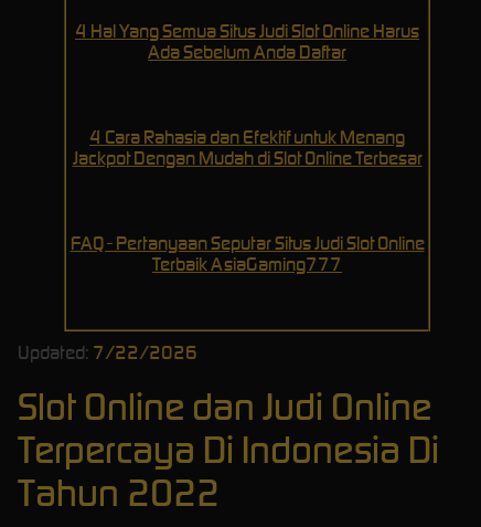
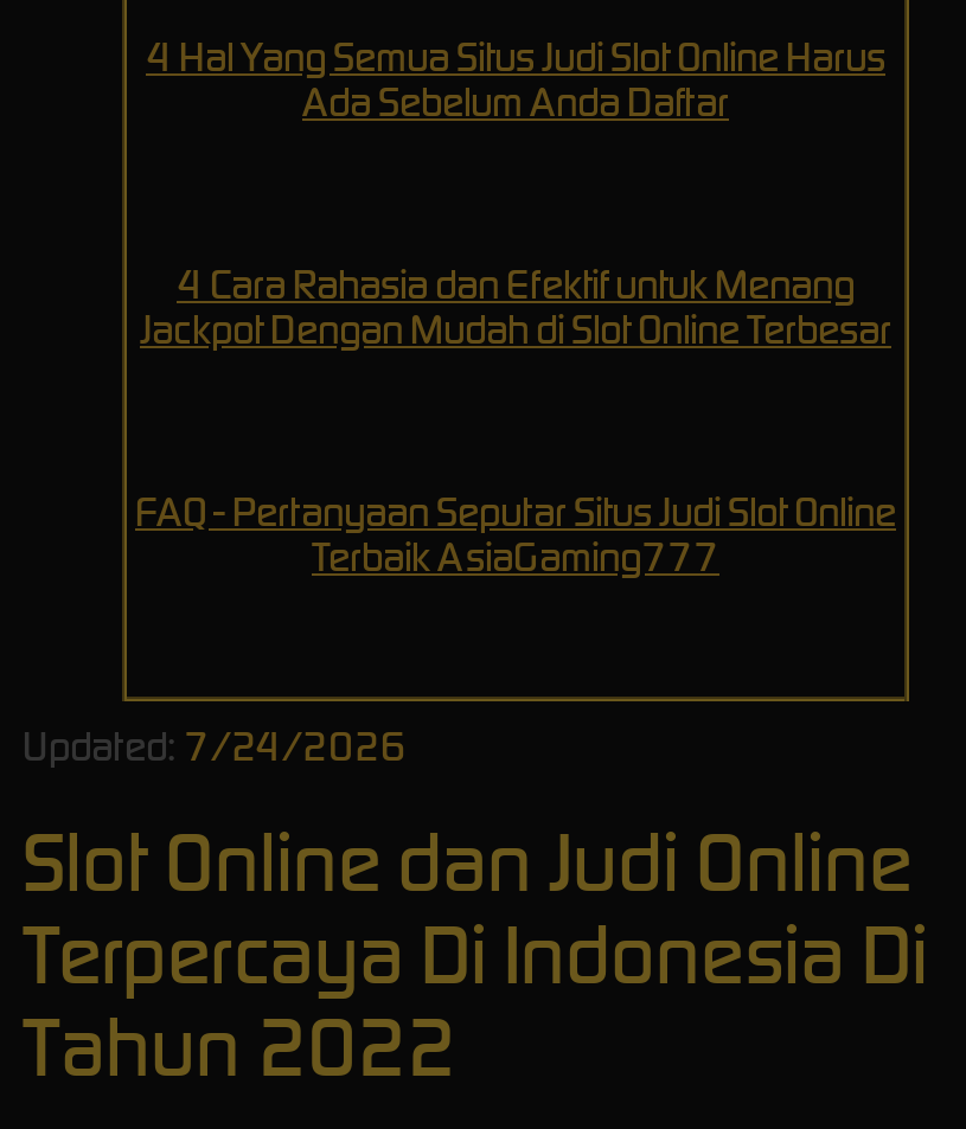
[18,340,197,365] Updated: 7/22/2026 -> [23,719,407,771] Updated: 7/24/2026

